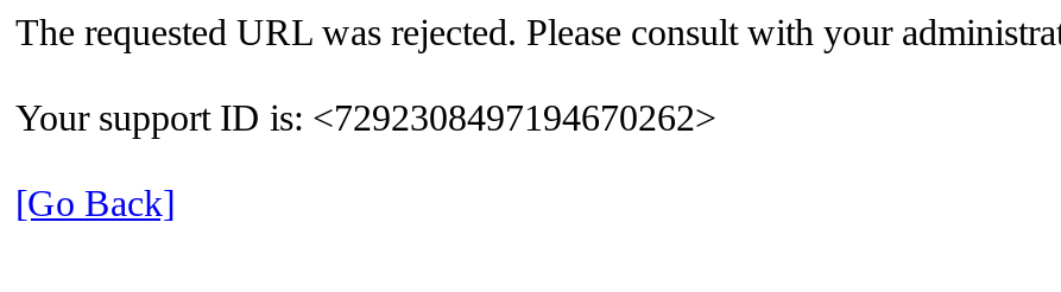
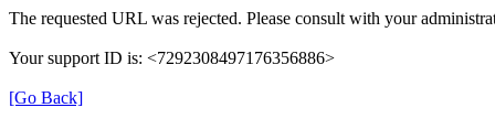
[15,97,716,138] Your support ID is: <7292308497194670262> -> [9,49,335,67] Your support ID is: <7292308497176356886>

